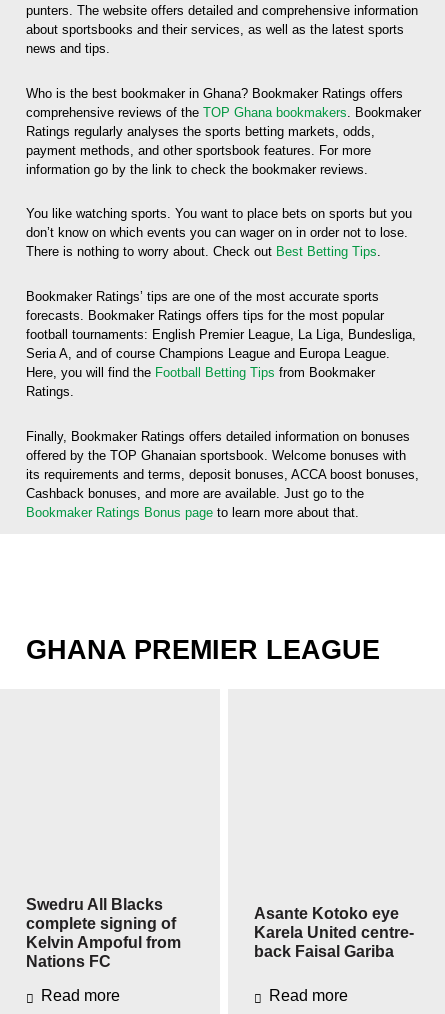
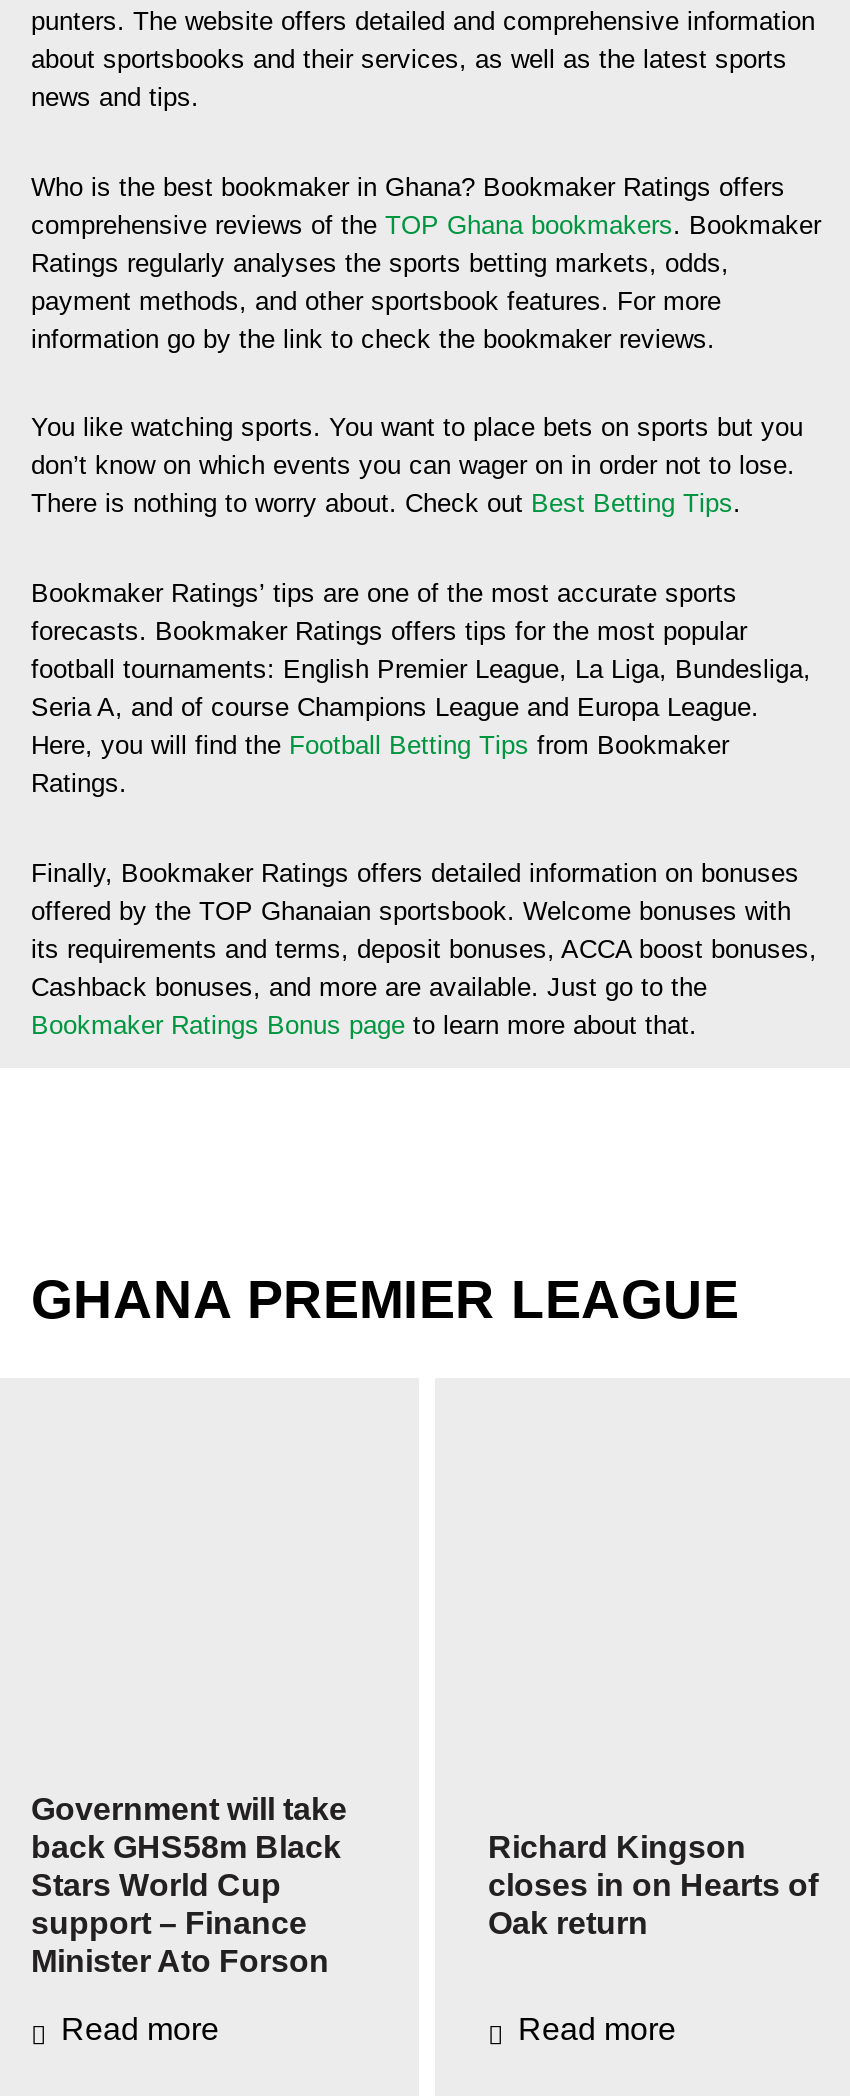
[26,896,181,970] Swedru All Blacks | complete signing of | Kelvin Ampoful from | Nations FC -> [31,1792,347,1978] Government will take | back GHS58m Black | Stars World Cup | support – Finance | Minister Ato Forson
[254,905,414,960] Asante Kotoko eye | Karela United centre- | back Faisal Gariba -> [488,1830,818,1940] Richard Kingson | closes in on Hearts of | Oak return

